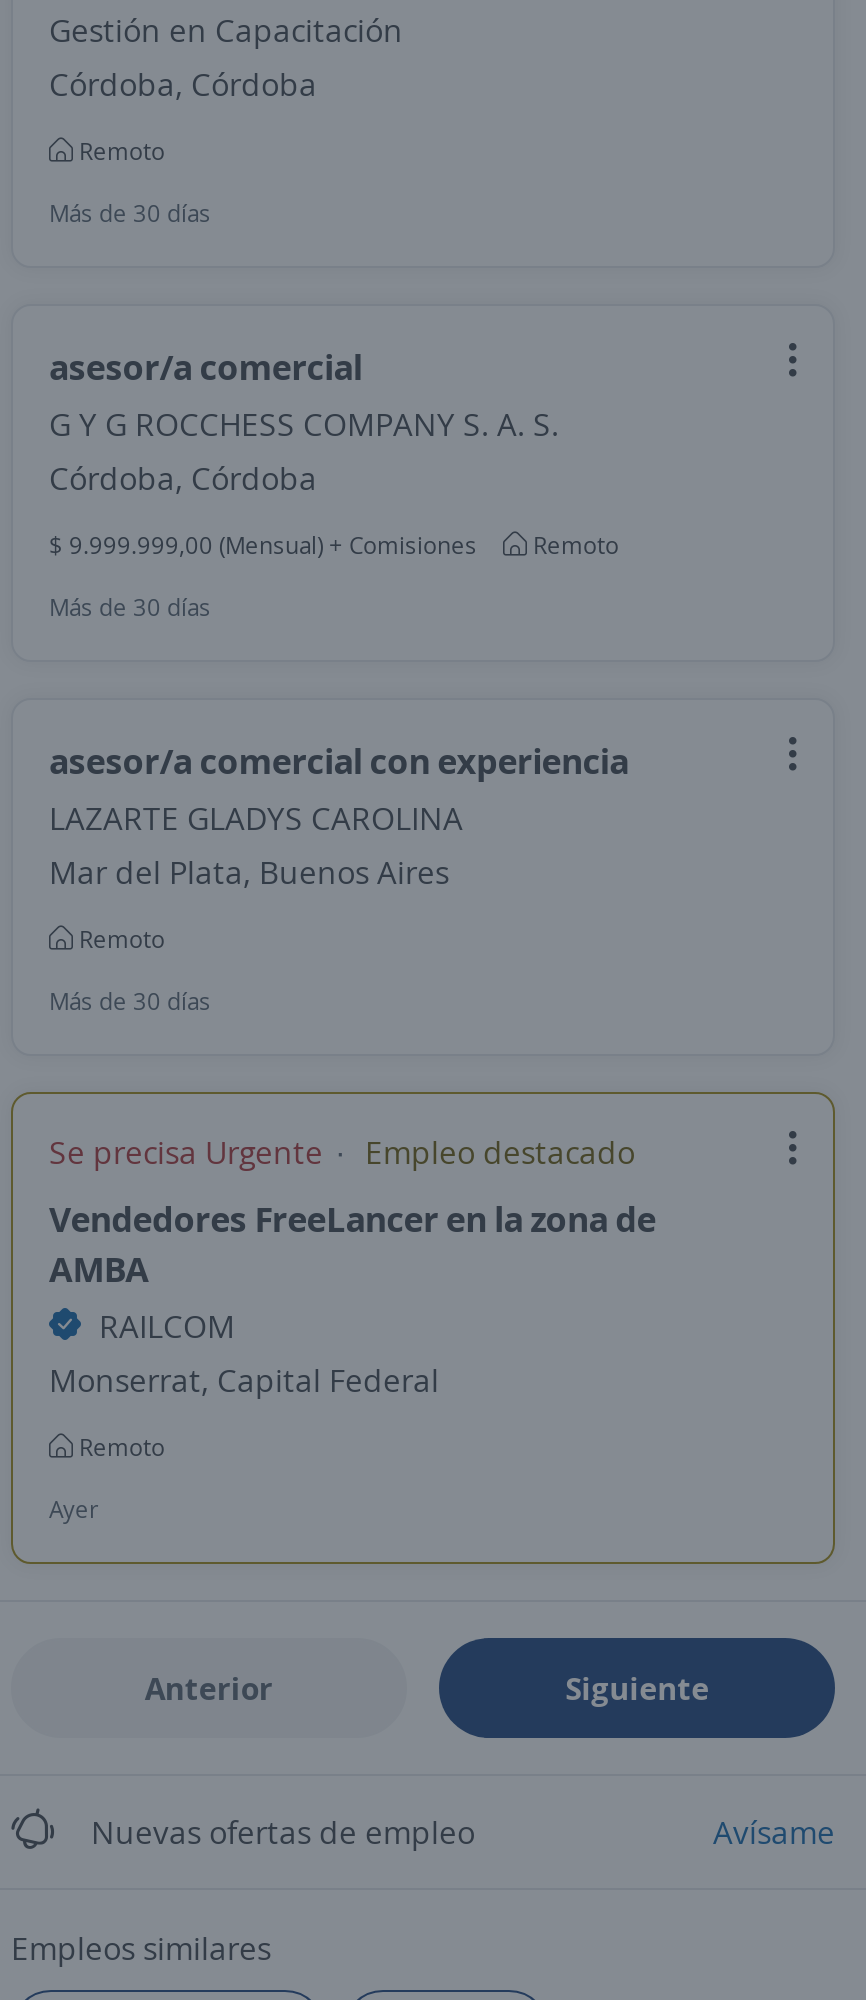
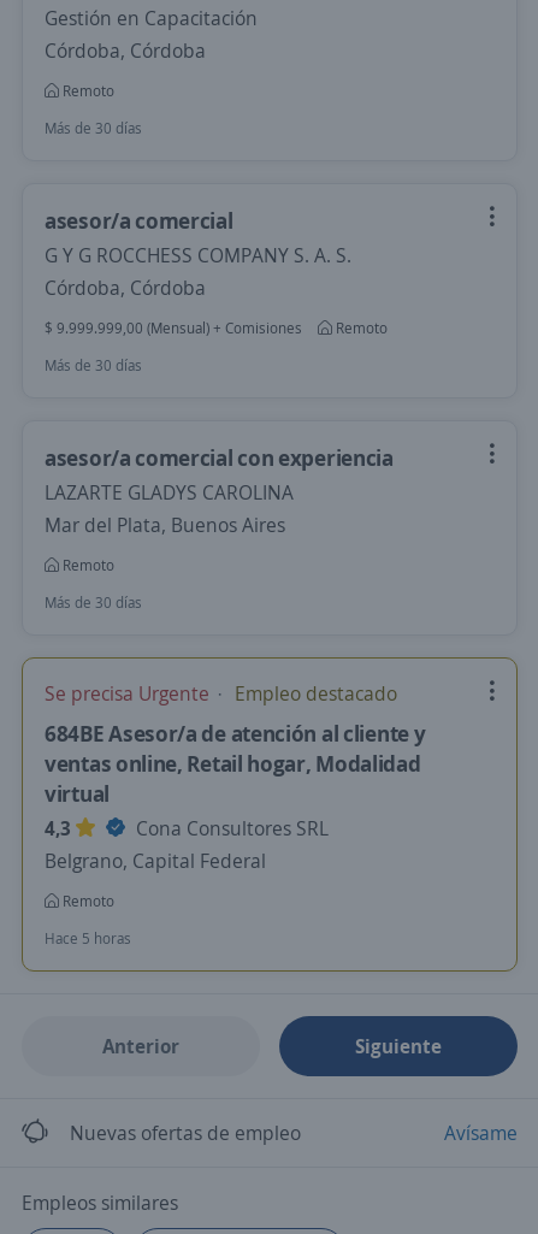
[49,1194,656,1402] Vendedores FreeLancer en la zona de | AMBA | RAILCOM | Monserrat, Capital Federal -> [45,719,425,874] 684BE Asesor/a de atención al cliente y | ventas online, Retail hogar, Modalidad | virtual | 4,3 | Cona Consultores SRL | Belgrano, Capital Federal
[49,1492,99,1526] Ayer -> [45,928,131,949] Hace 5 horas

